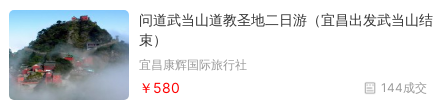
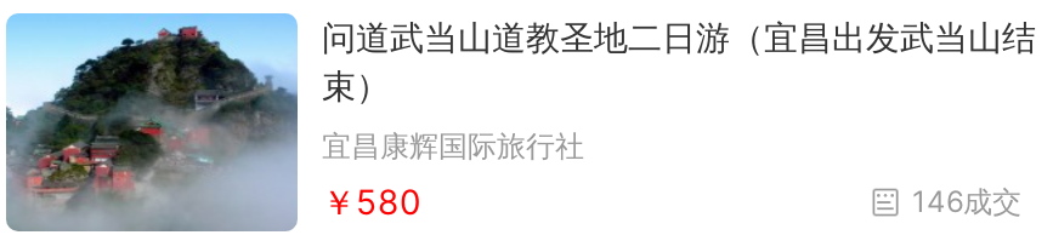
[381,80,427,95] 144成交 -> [912,184,1021,220] 146成交

